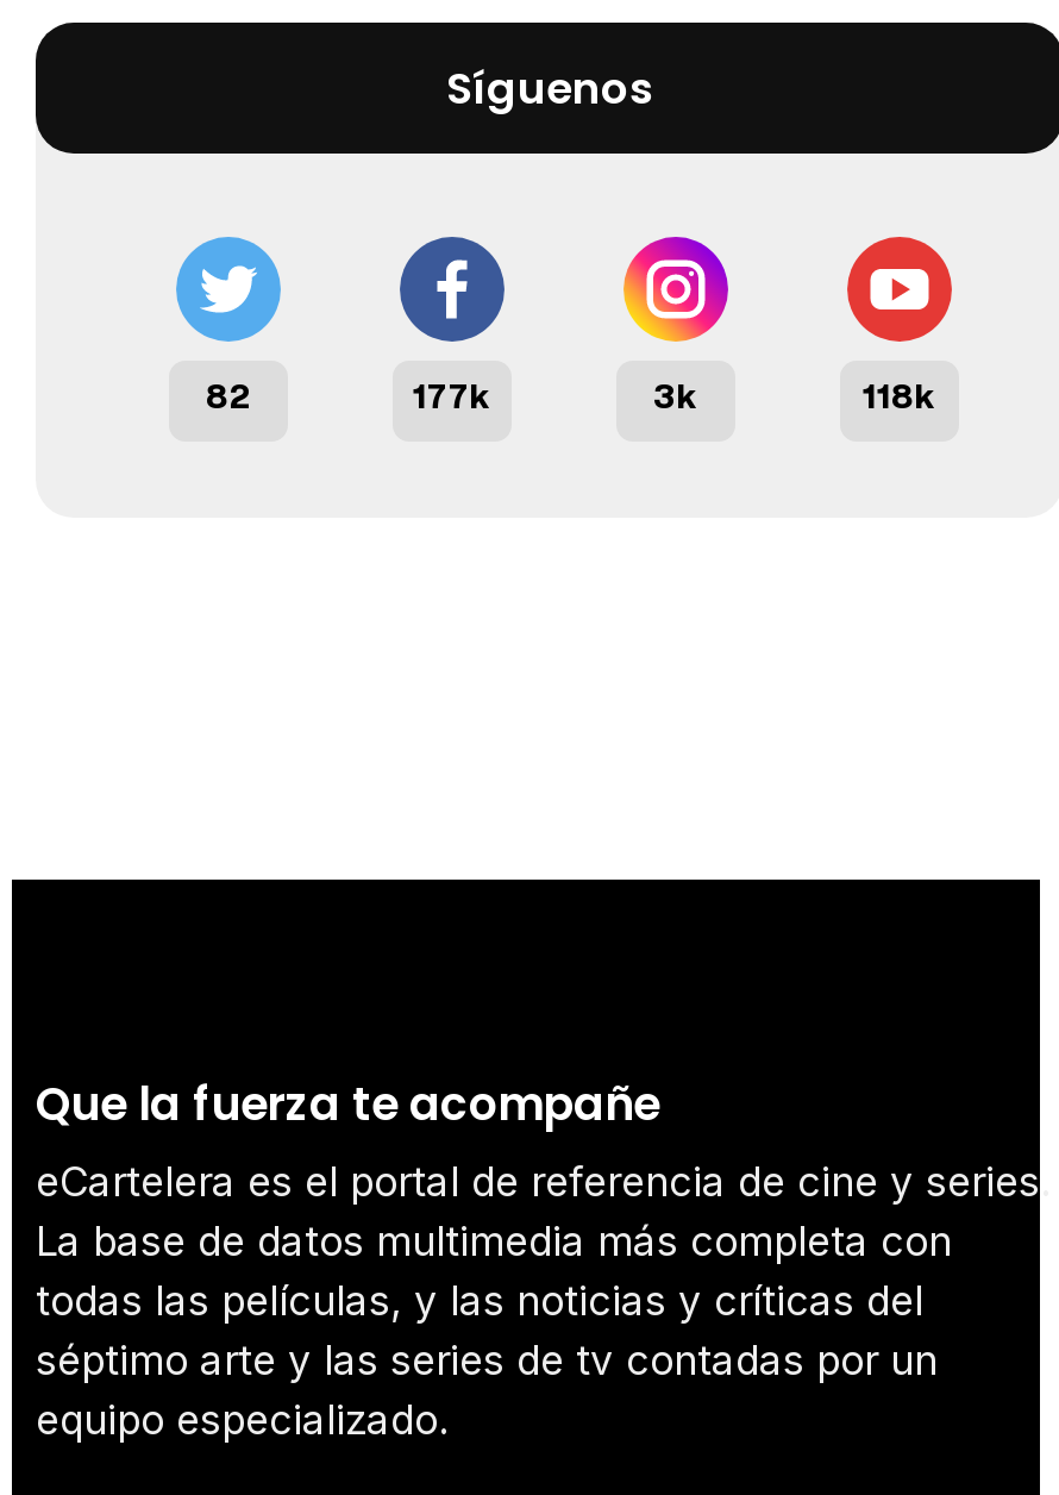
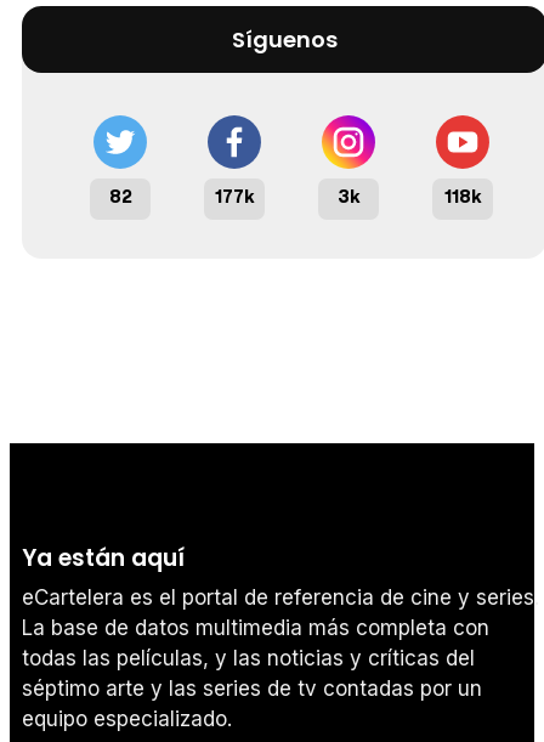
[36,1074,659,1138] Que la fuerza te acompañe -> [22,541,185,574] Ya están aquí

